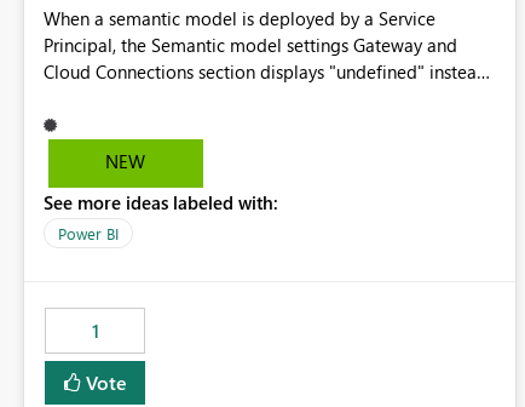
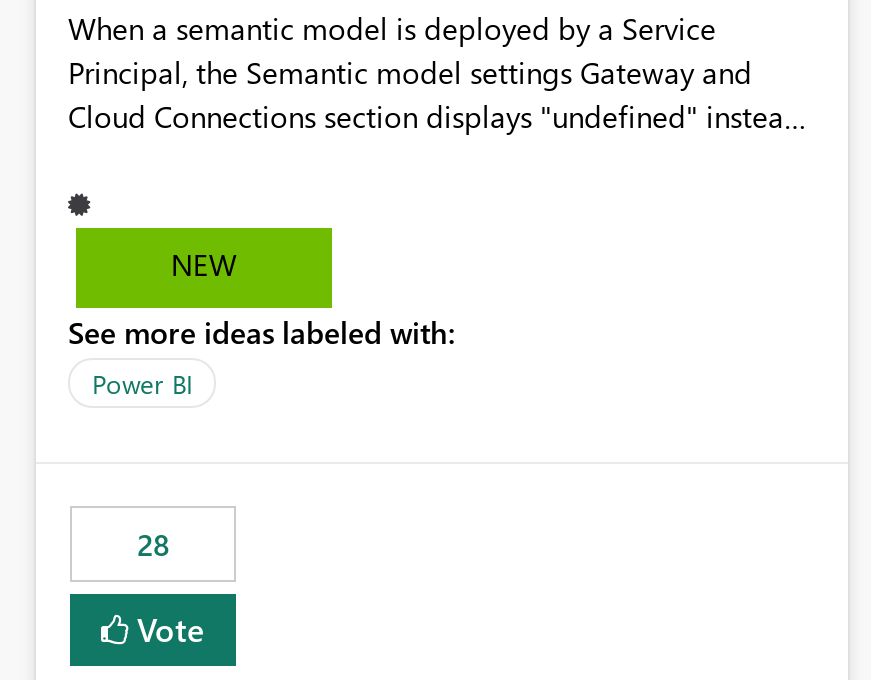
[91,319,99,343] 1 -> [137,525,169,565] 28

